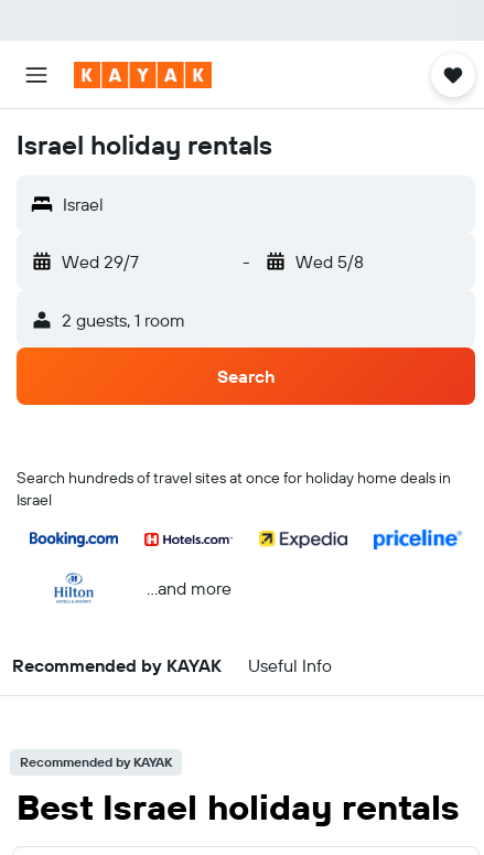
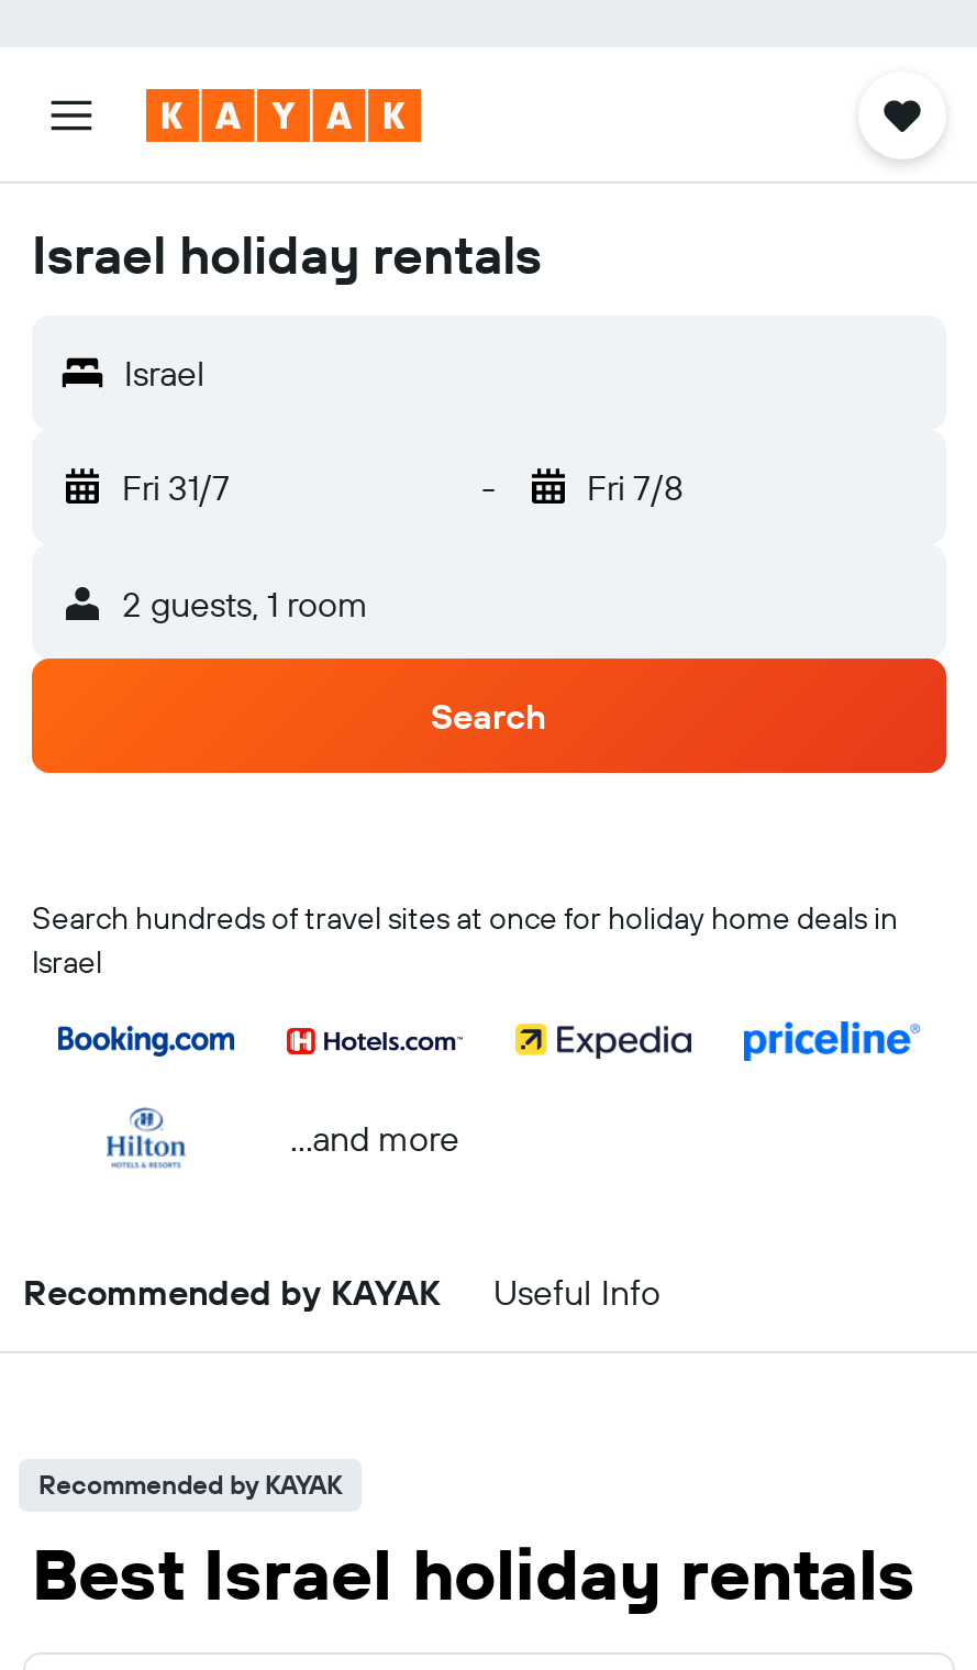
[62,250,139,272] Wed 29/7 -> [122,465,230,509] Fri 31/7
[295,250,363,272] Wed 5/8 -> [587,465,684,509] Fri 7/8

